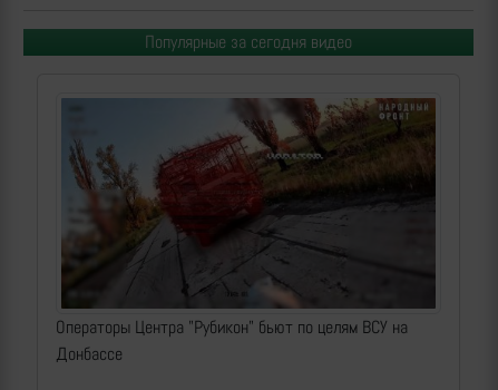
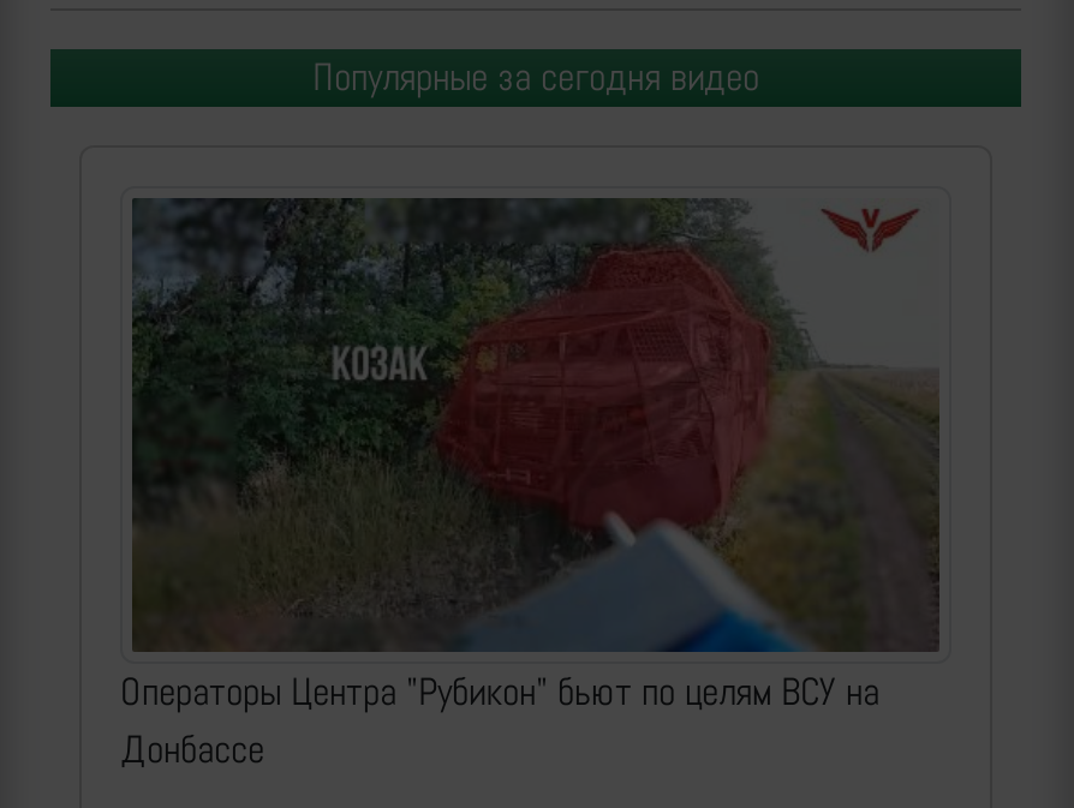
[61,97,437,310] [image] -> [130,196,939,654] [image]

